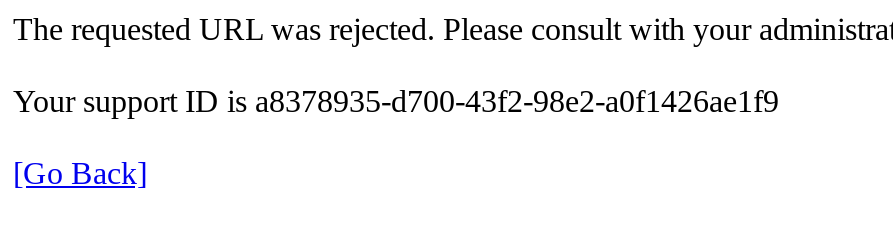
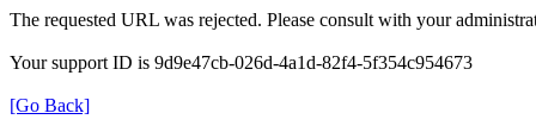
[13,84,779,118] Your support ID is a8378935-d700-43f2-98e2-a0f1426ae1f9 -> [10,52,473,73] Your support ID is 9d9e47cb-026d-4a1d-82f4-5f354c954673

